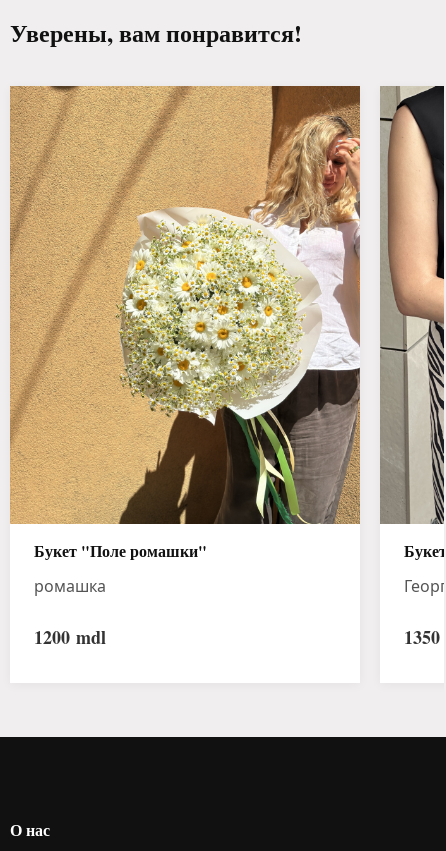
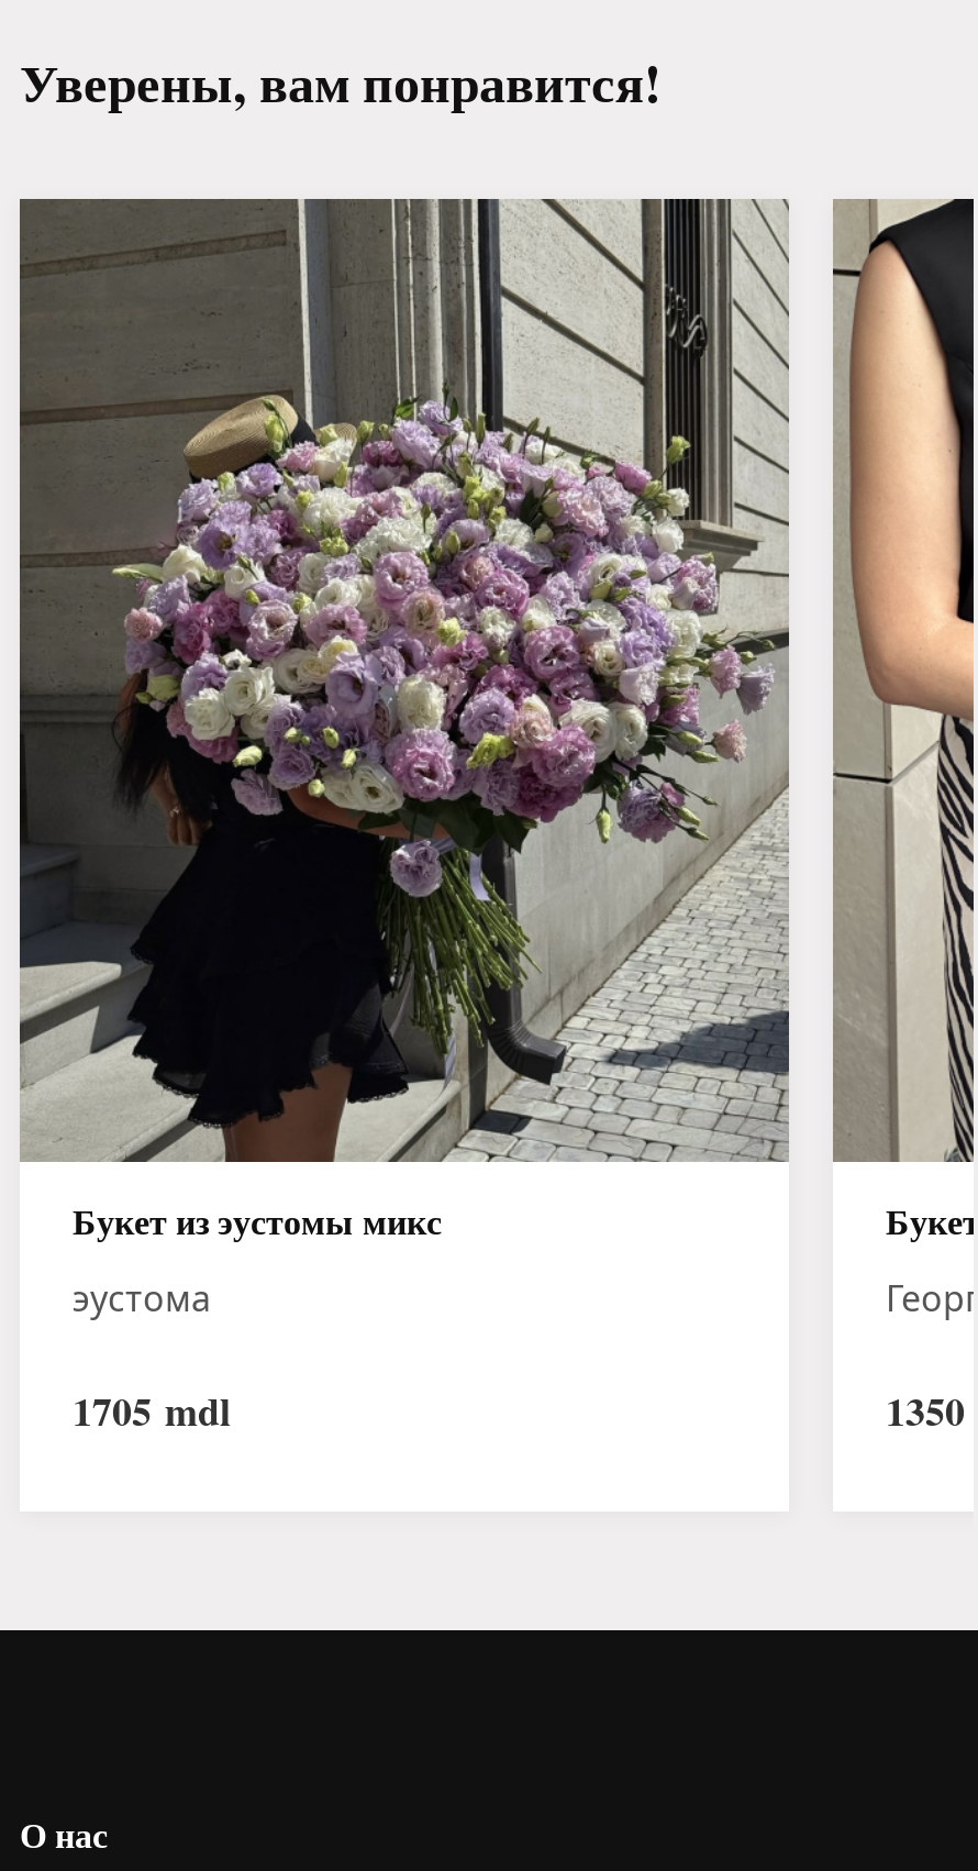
[9,85,361,562] [image] | Букет "Поле ромашки" -> [18,197,791,1246] [image] | Букет из эустомы микс
[34,575,106,597] ромашка -> [73,1274,211,1322] эустома
[34,624,106,650] 1200 mdl -> [73,1382,231,1439] 1705 mdl

